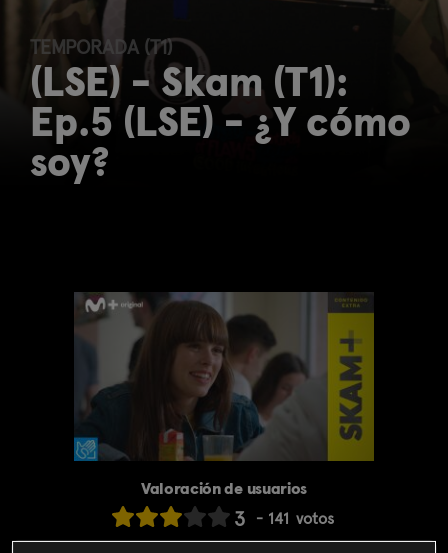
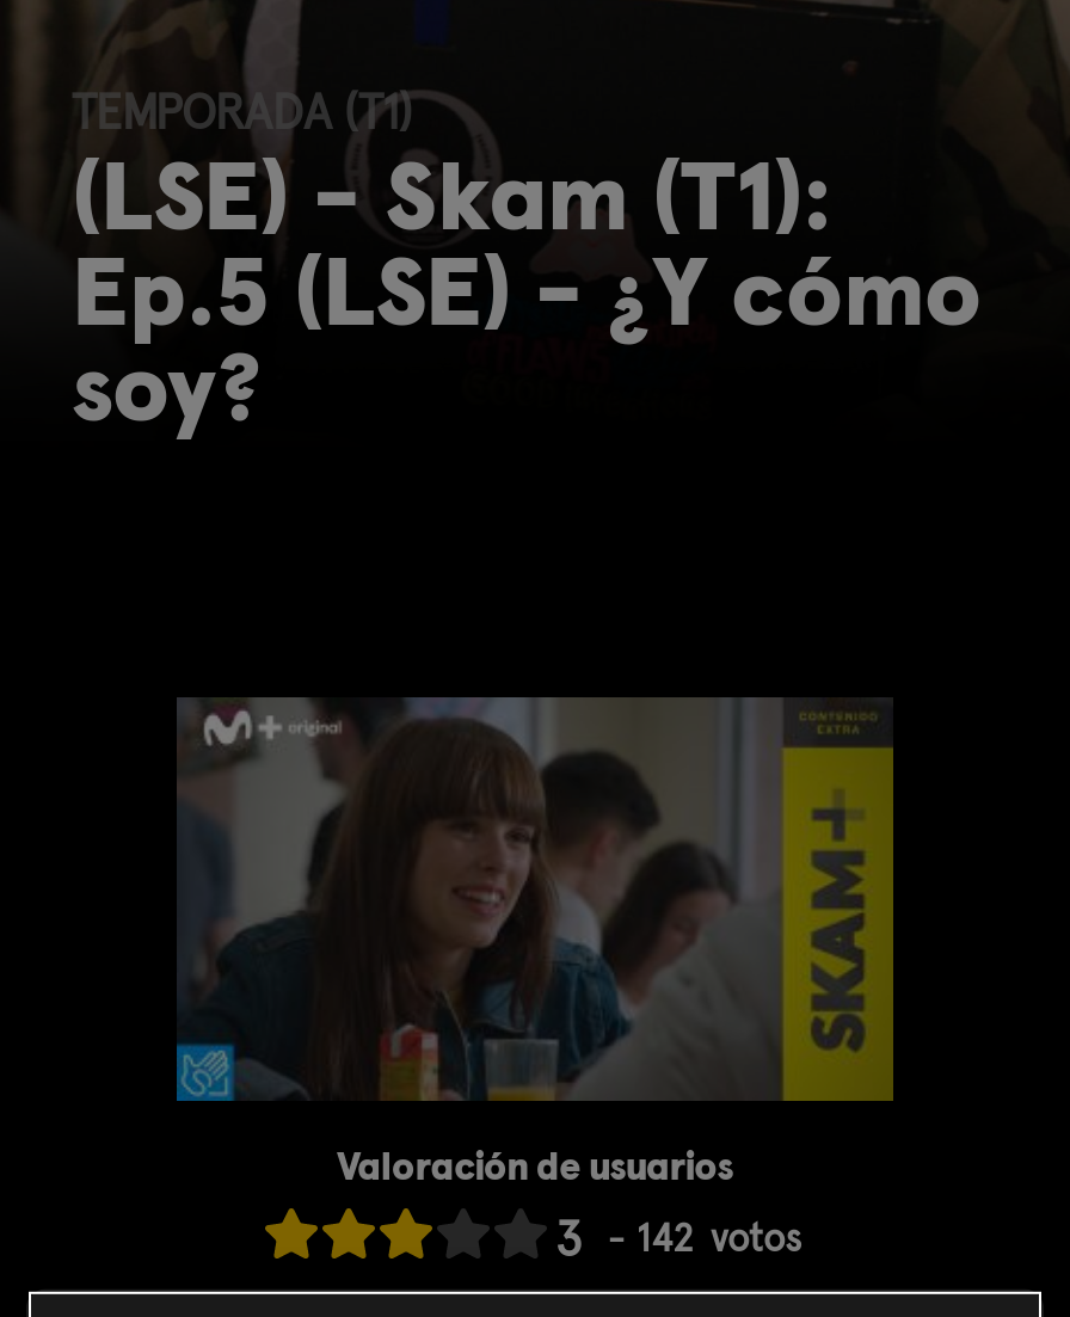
[234,507,334,531] 3 141 votos -> [555,1210,801,1268] 3 142 votos

